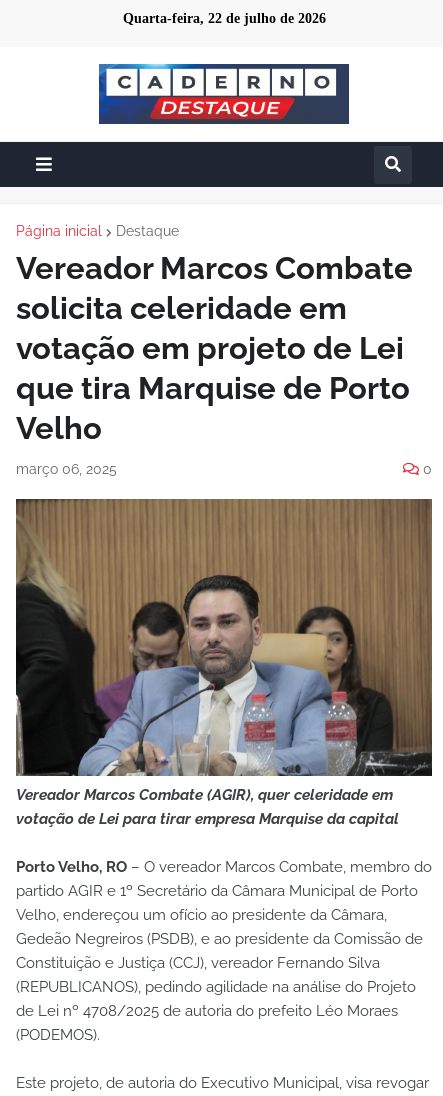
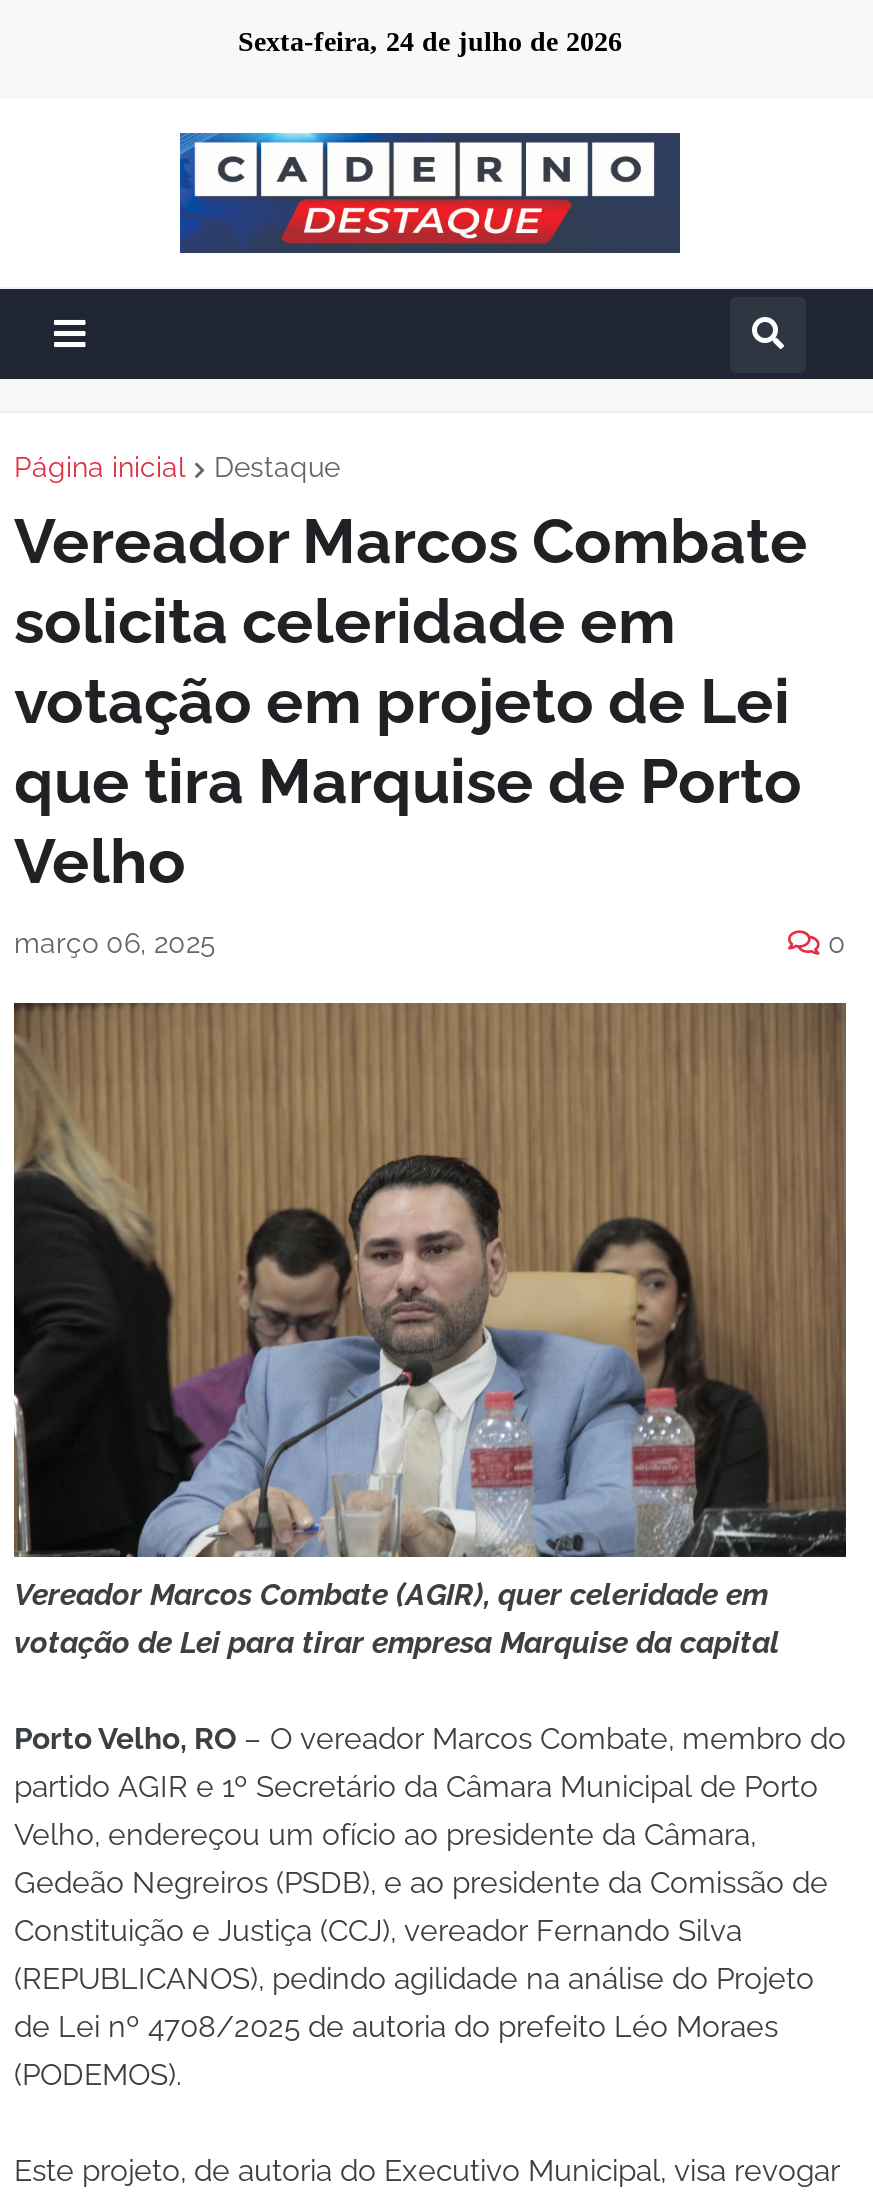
[122,11,325,26] Quarta-feira, 22 de julho de 2026 -> [238,27,622,57] Sexta-feira, 24 de julho de 2026

